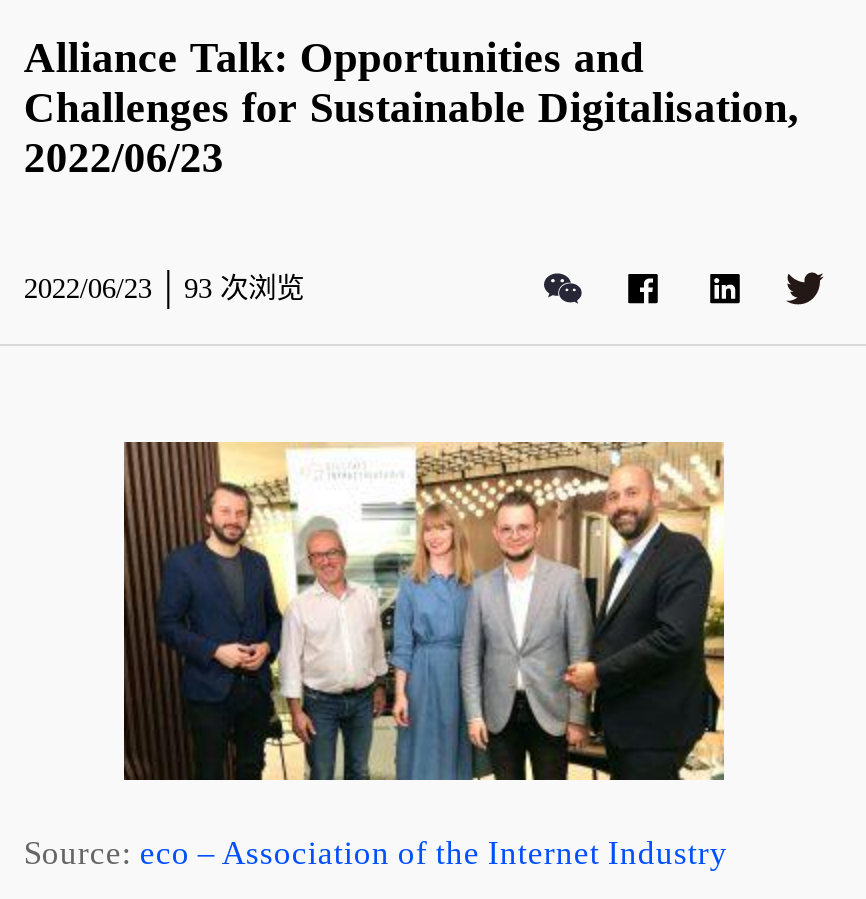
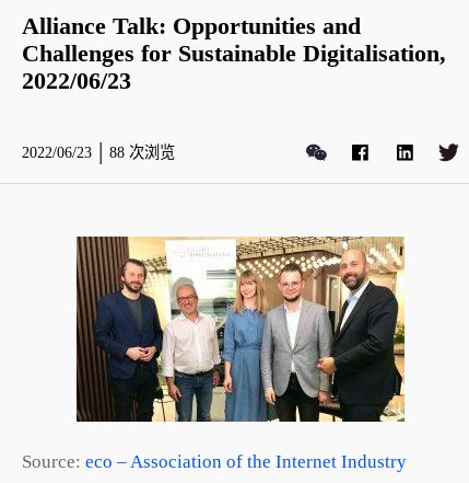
[24,272,304,304] 2022/06/23 93次浏览 -> [22,144,175,161] 2022/06/23 88次浏览

